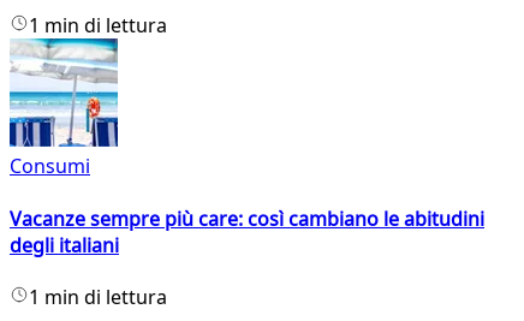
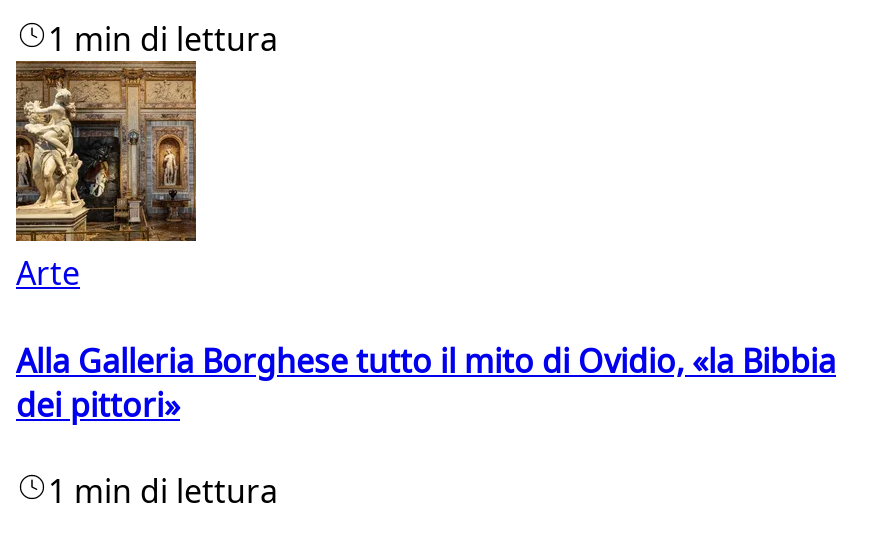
[8,38,119,179] [image] | Consumi -> [14,59,198,296] [image] | Arte
[10,205,484,258] Vacanze sempre più care: così cambiano le abitudini | degli italiani -> [16,338,836,426] Alla Galleria Borghese tutto il mito di Ovidio, «la Bibbia | dei pittori»

